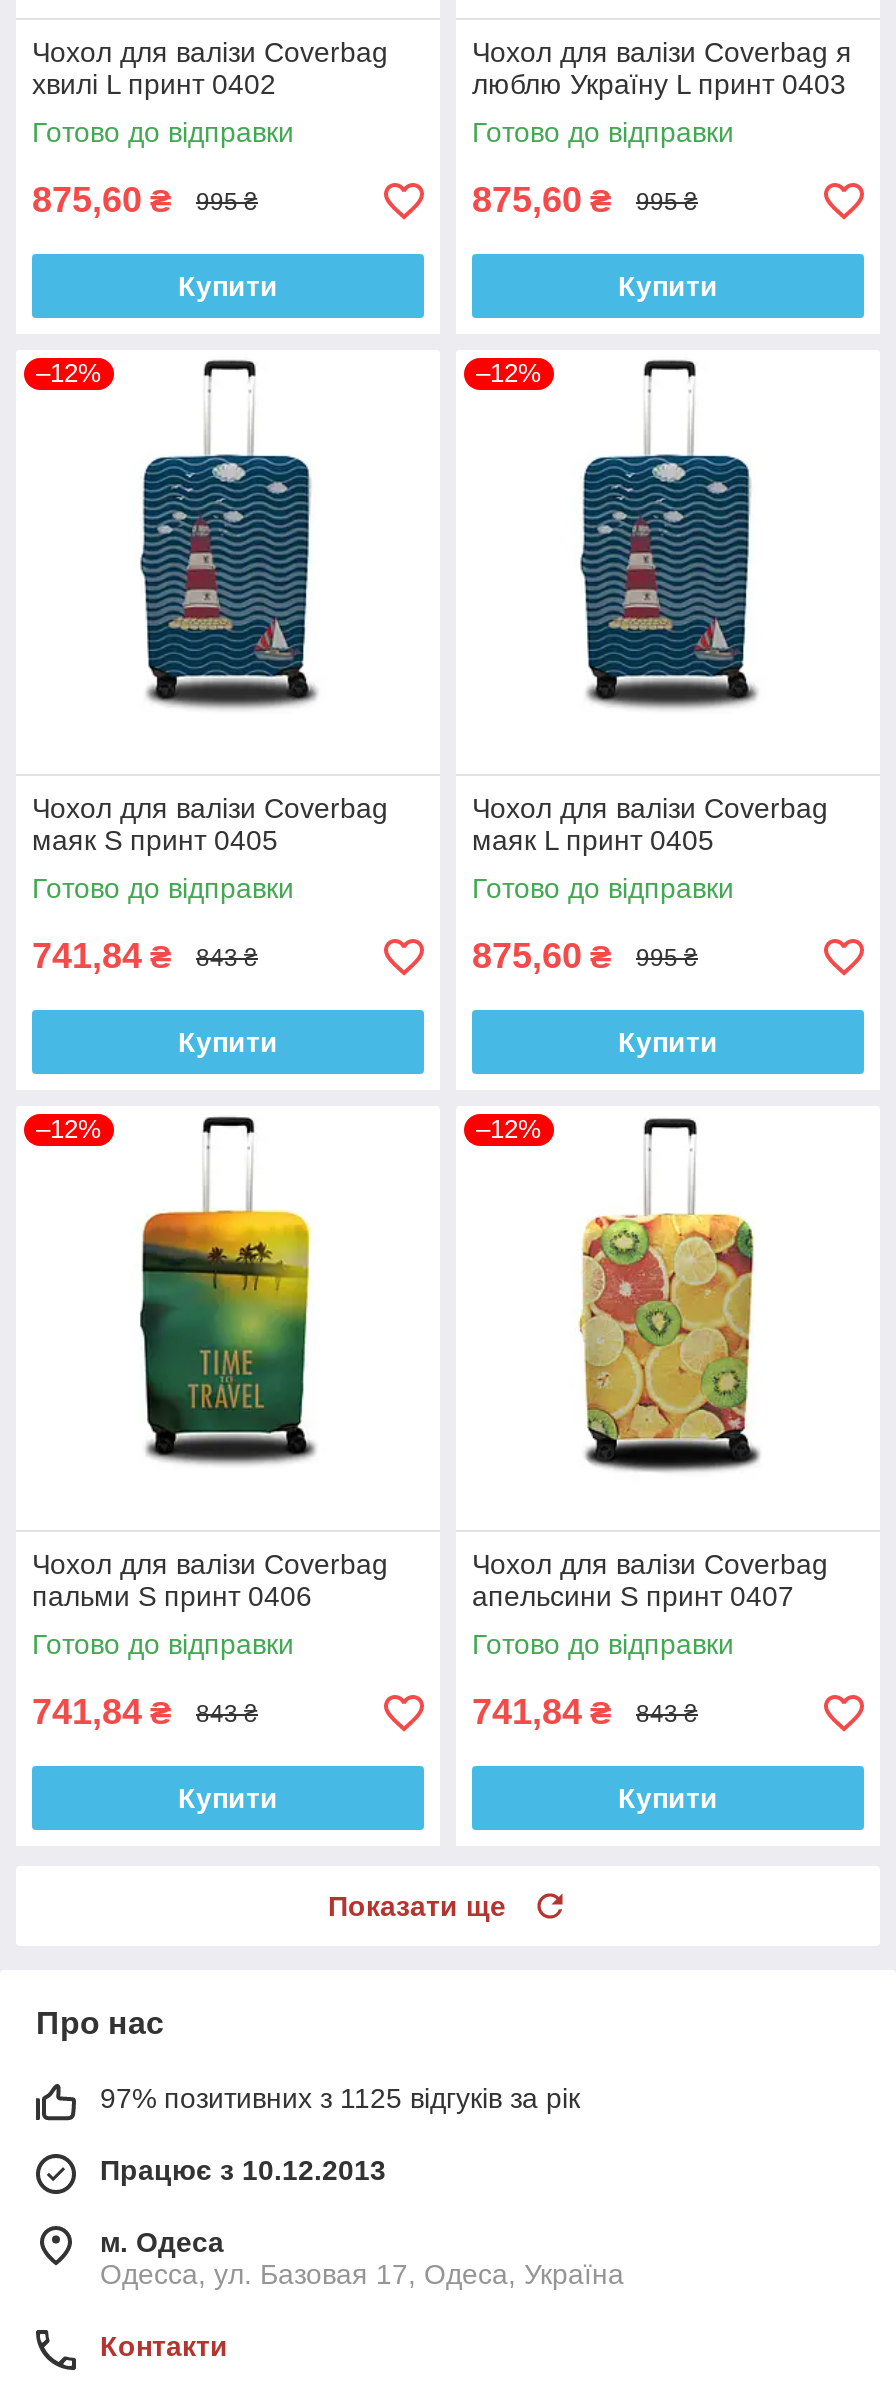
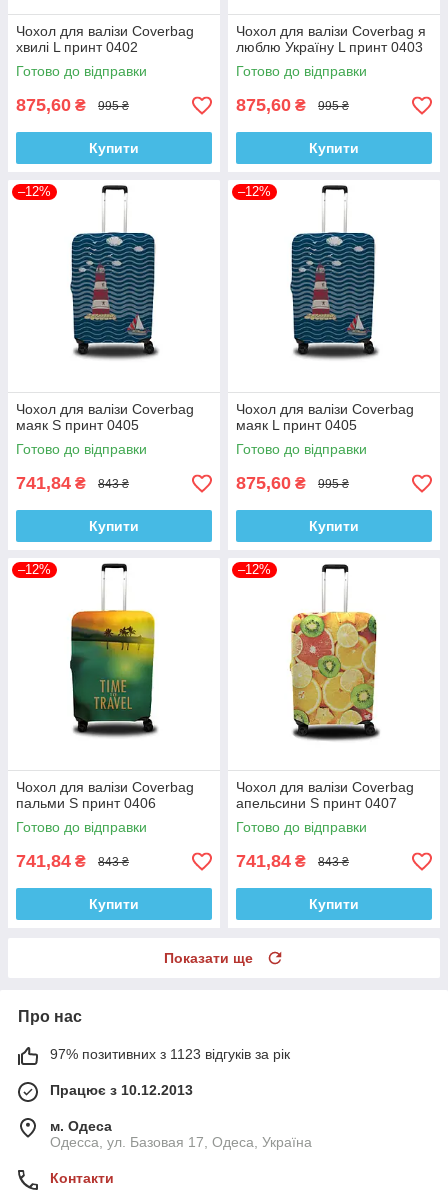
[100,2083,580,2115] 97% позитивних з 1125 відгуків за рік -> [50,1046,290,1062] 97% позитивних з 1123 відгуків за рік

